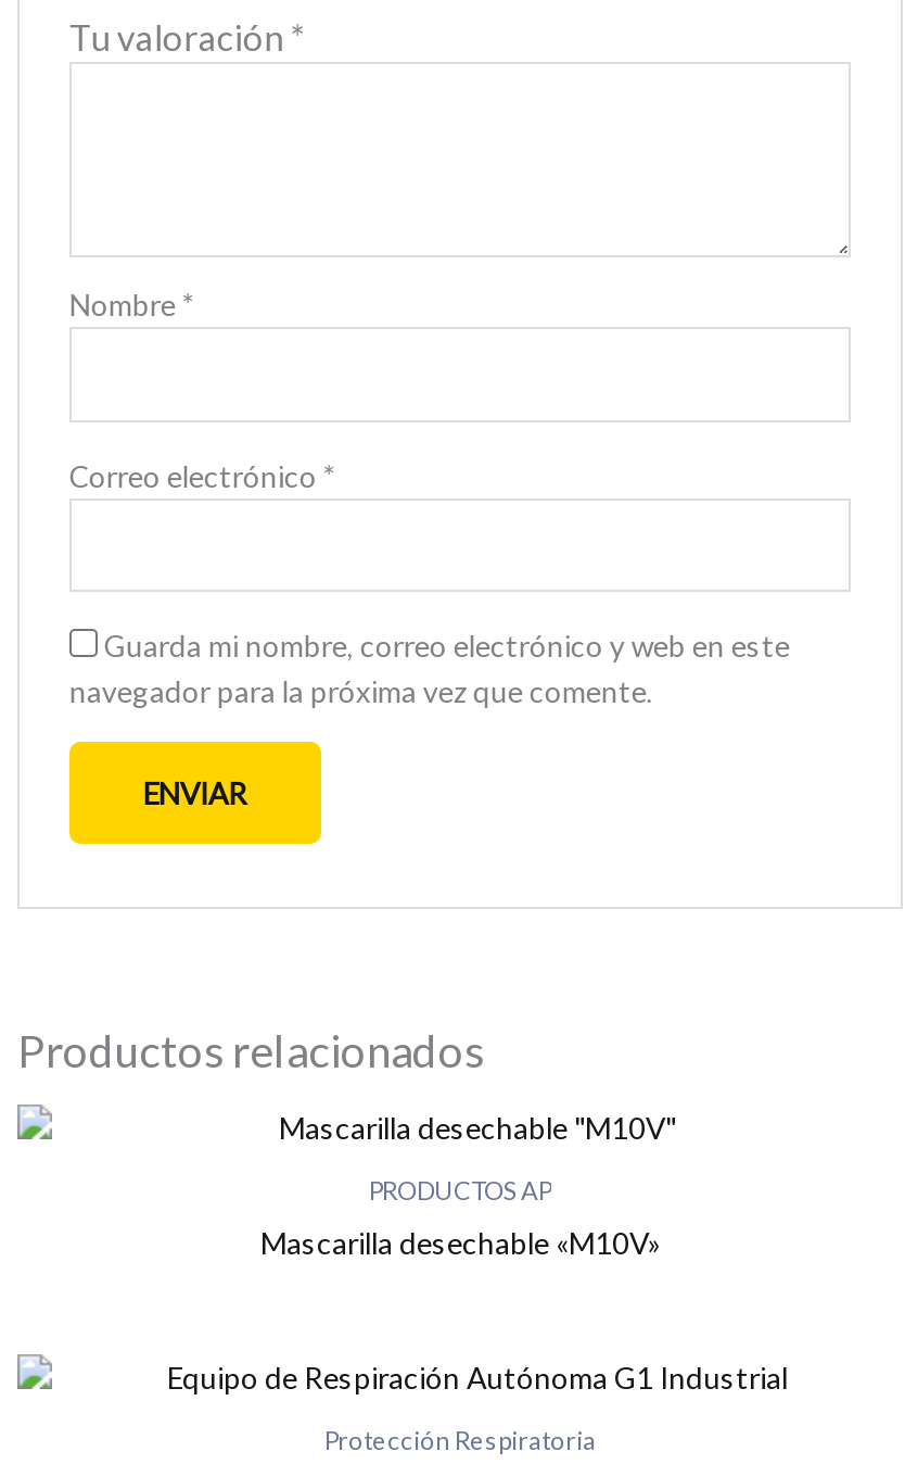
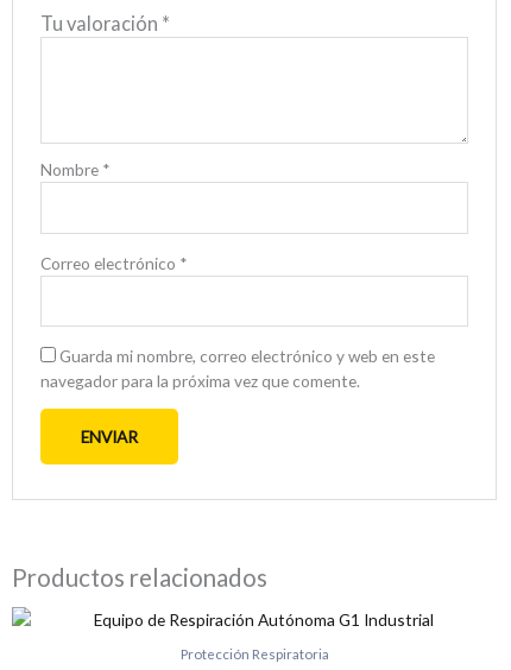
[260,1177,660,1261] PRODUCTOS AP | Mascarilla desechable «M10V» -> none

